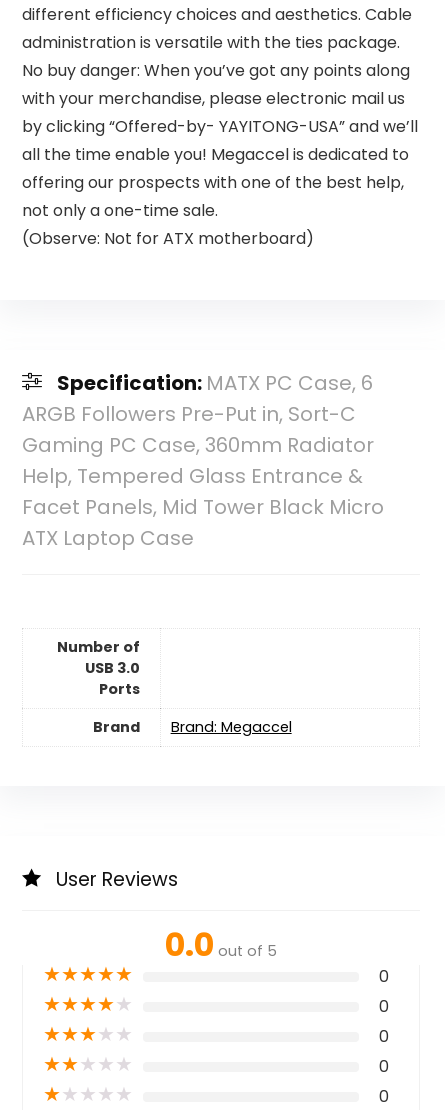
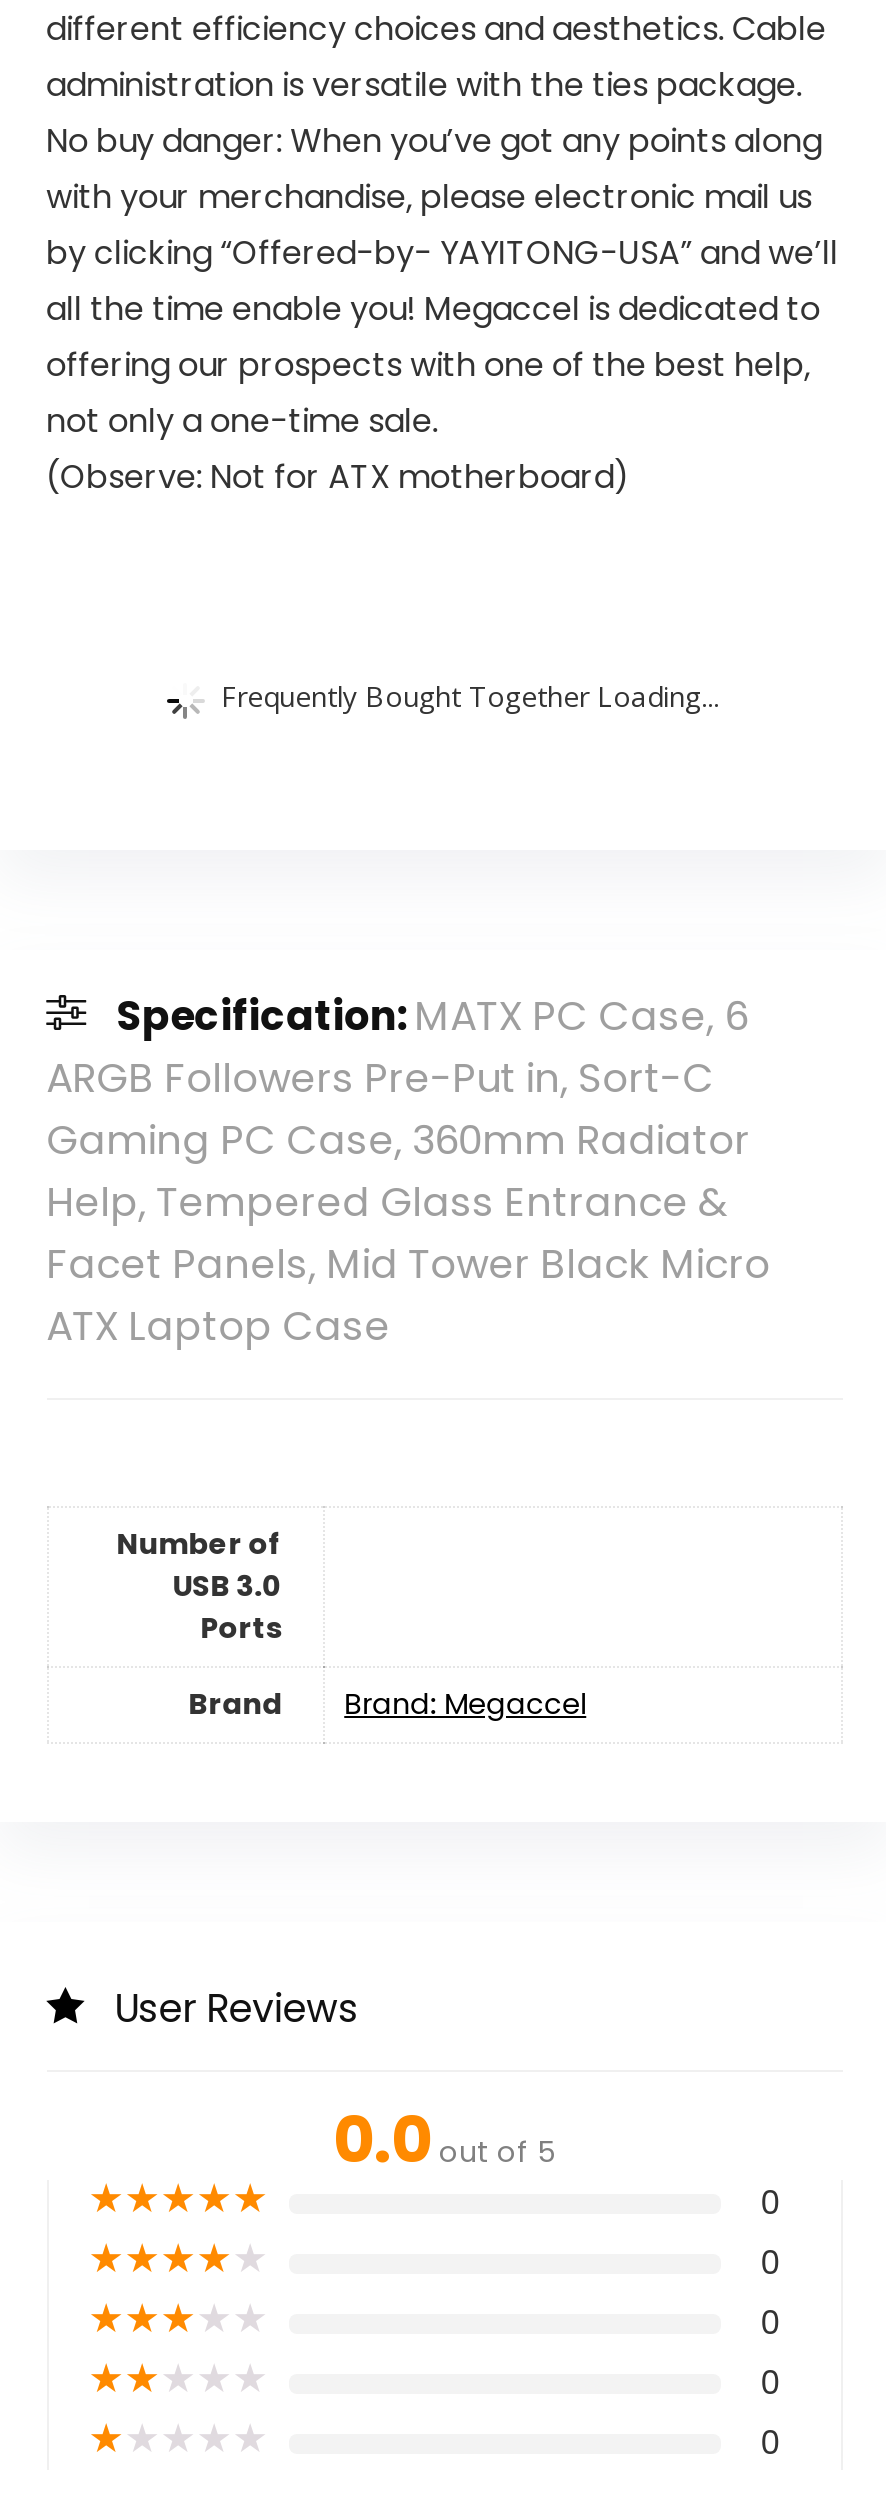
none -> [221,676,719,714] Frequently Bought Together Loading...

